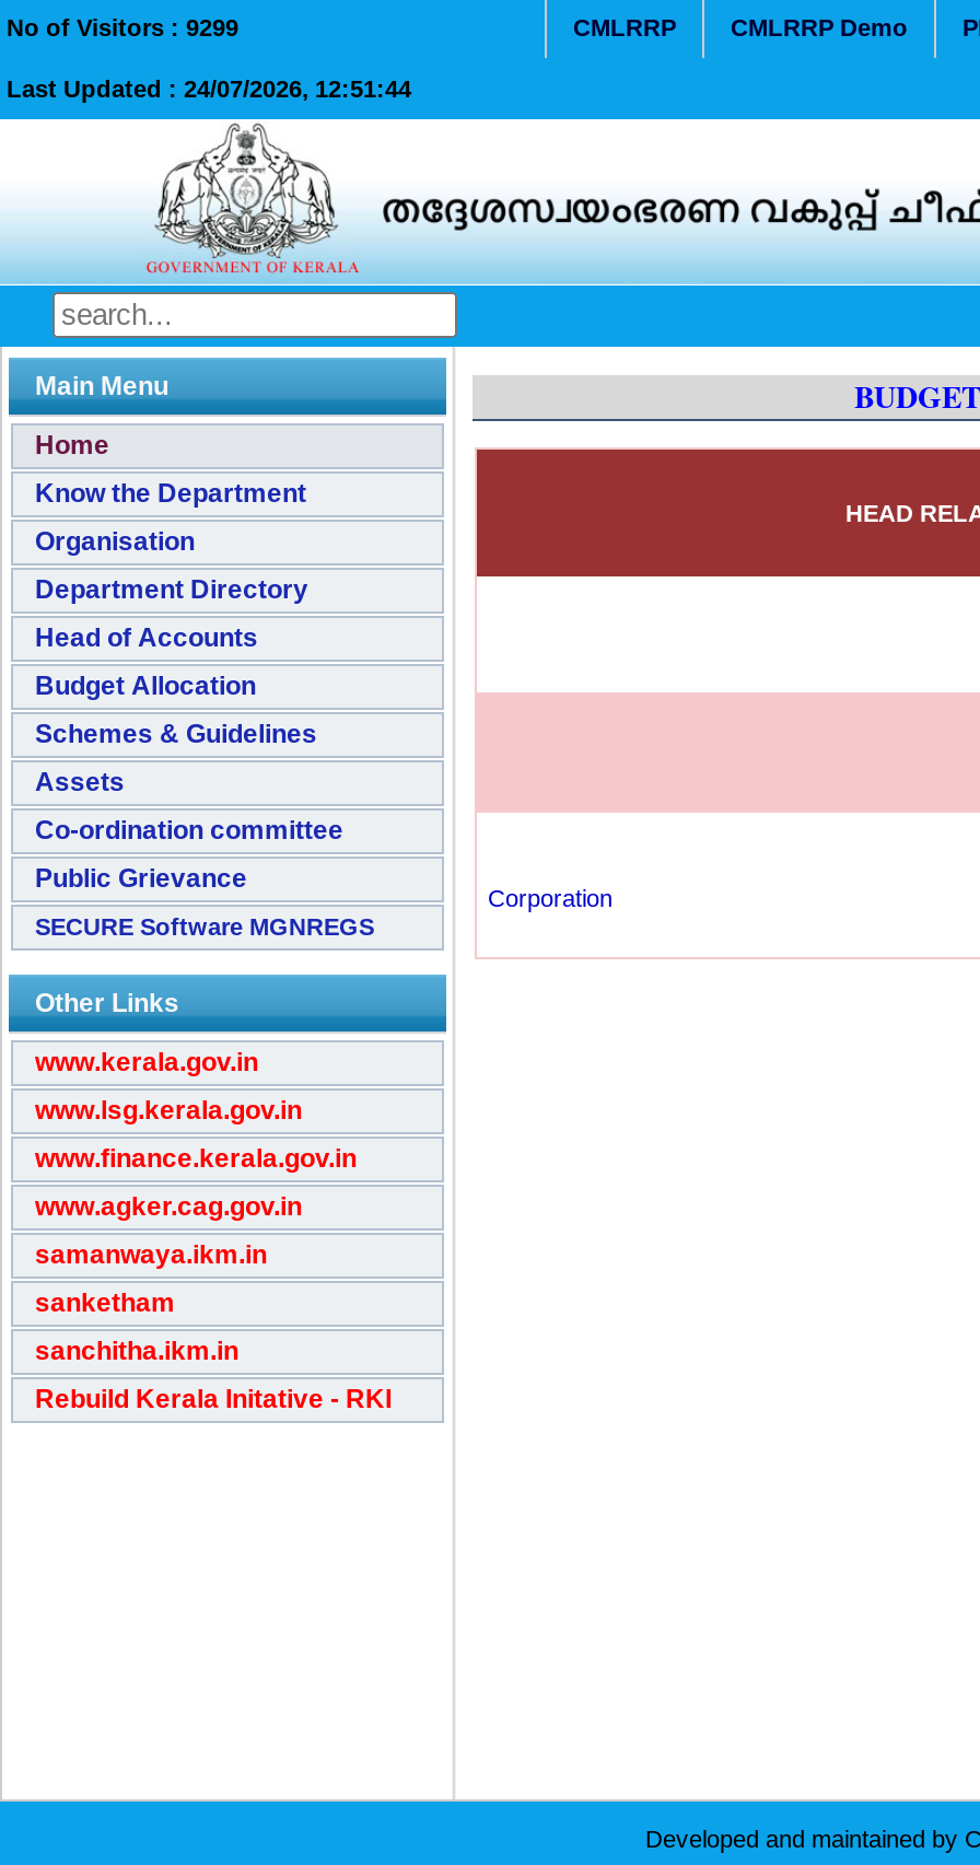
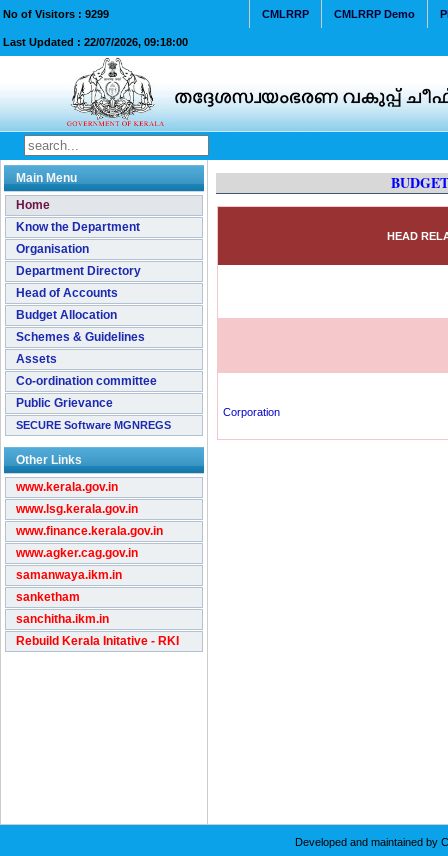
[7,75,411,102] Last Updated : 24/07/2026, 12:51:44 -> [3,36,188,48] Last Updated : 22/07/2026, 09:18:00

